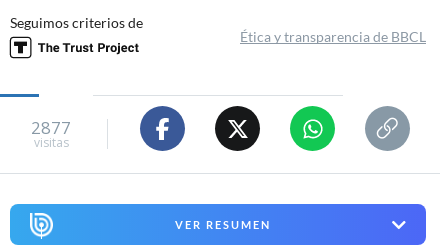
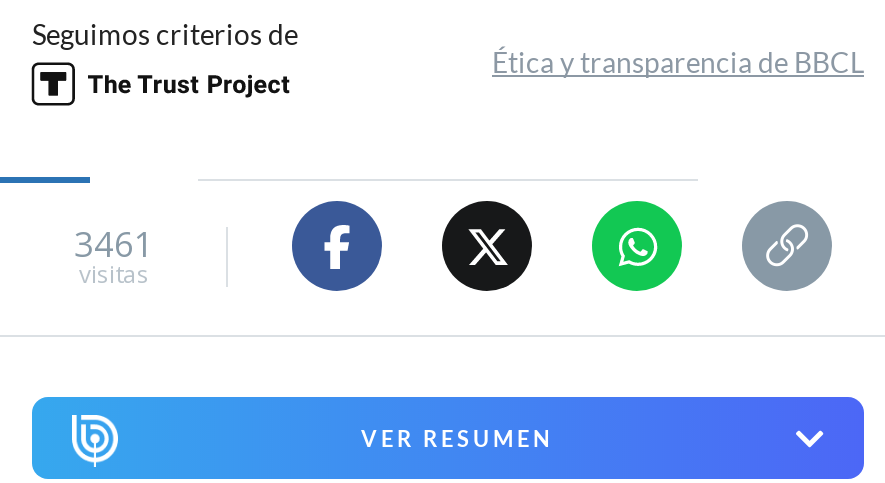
[31,116,71,139] 2877 -> [74,221,154,267] 3461

